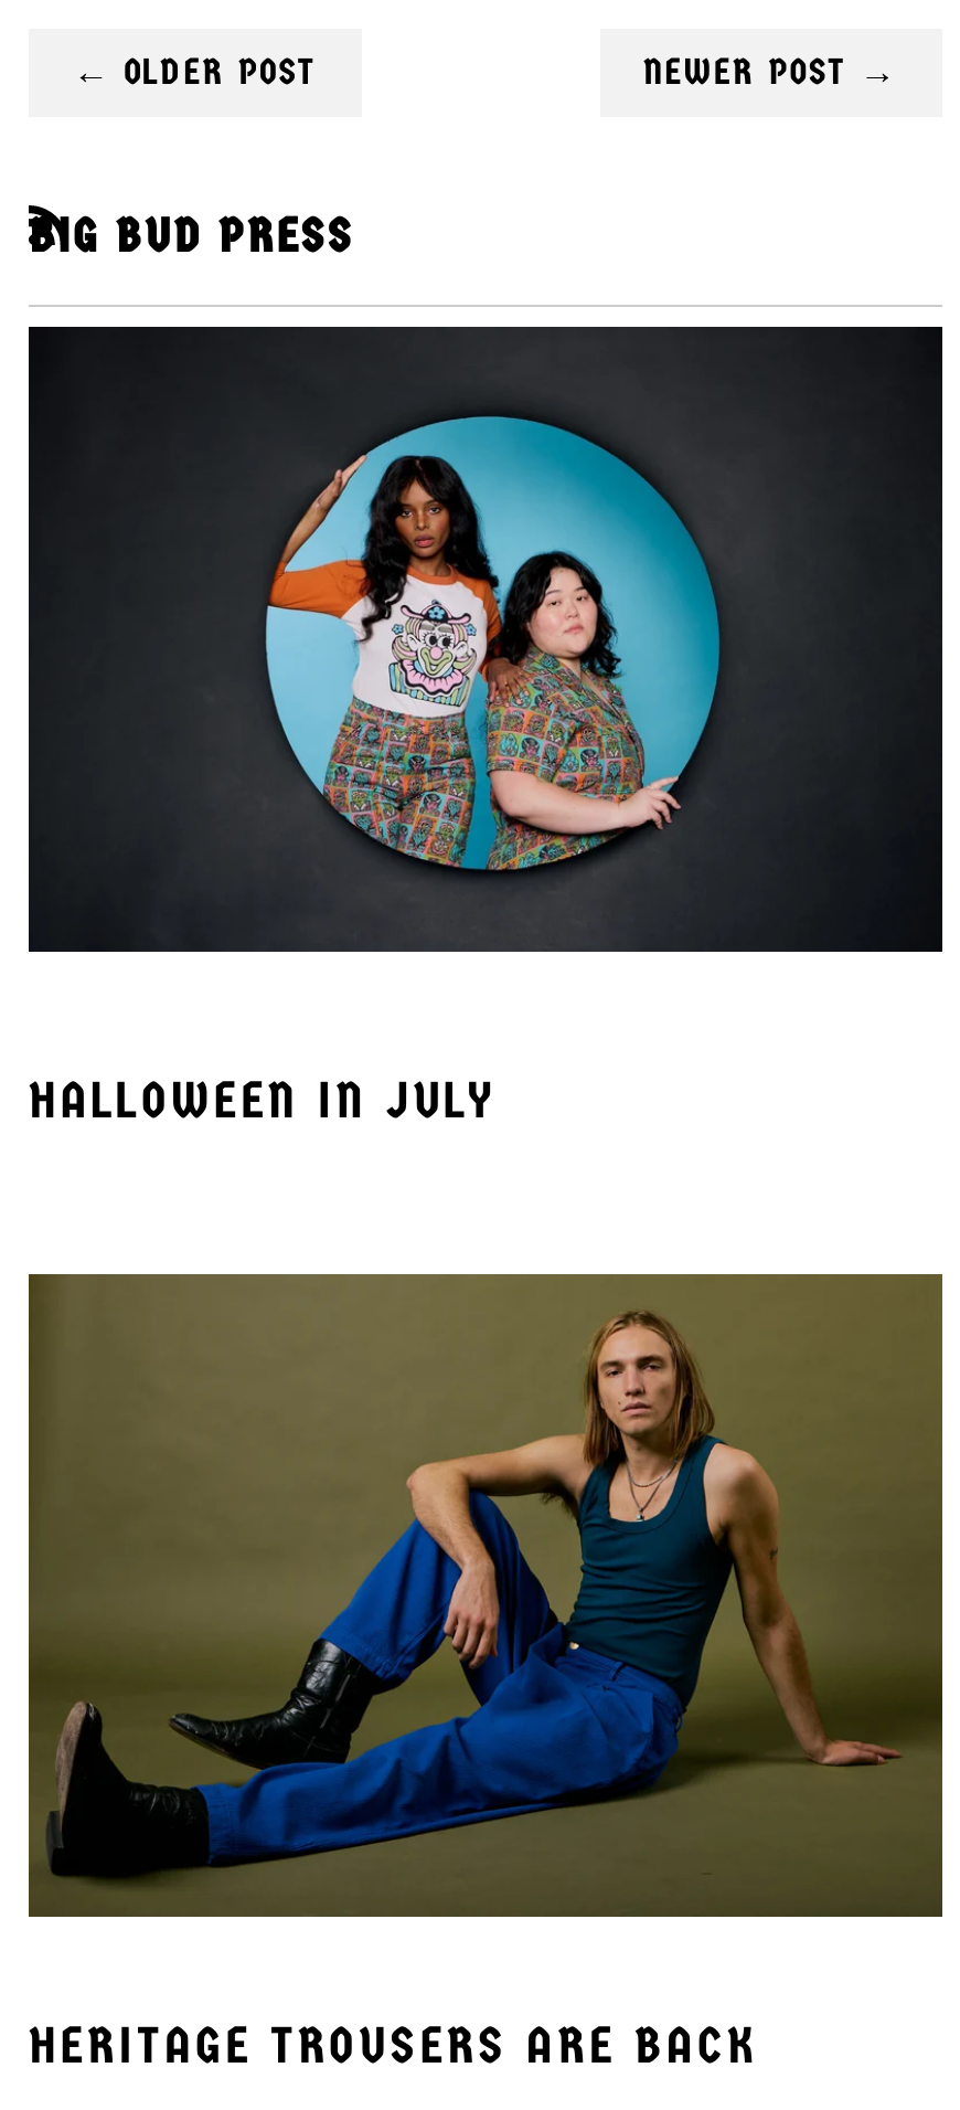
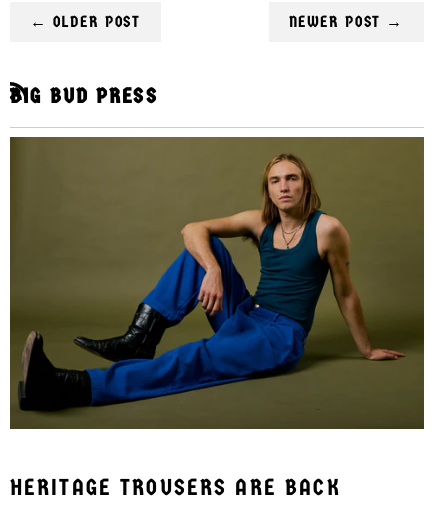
[29,327,942,954] [image] -> none
[29,1070,497,1130] HALLOWEEN IN JULY -> none

